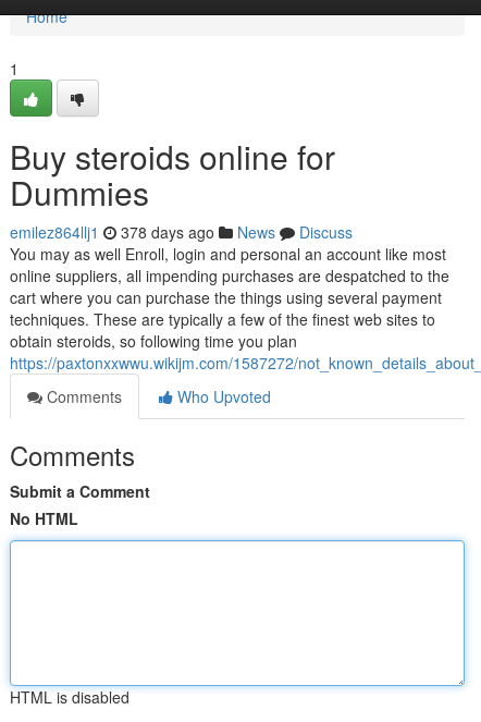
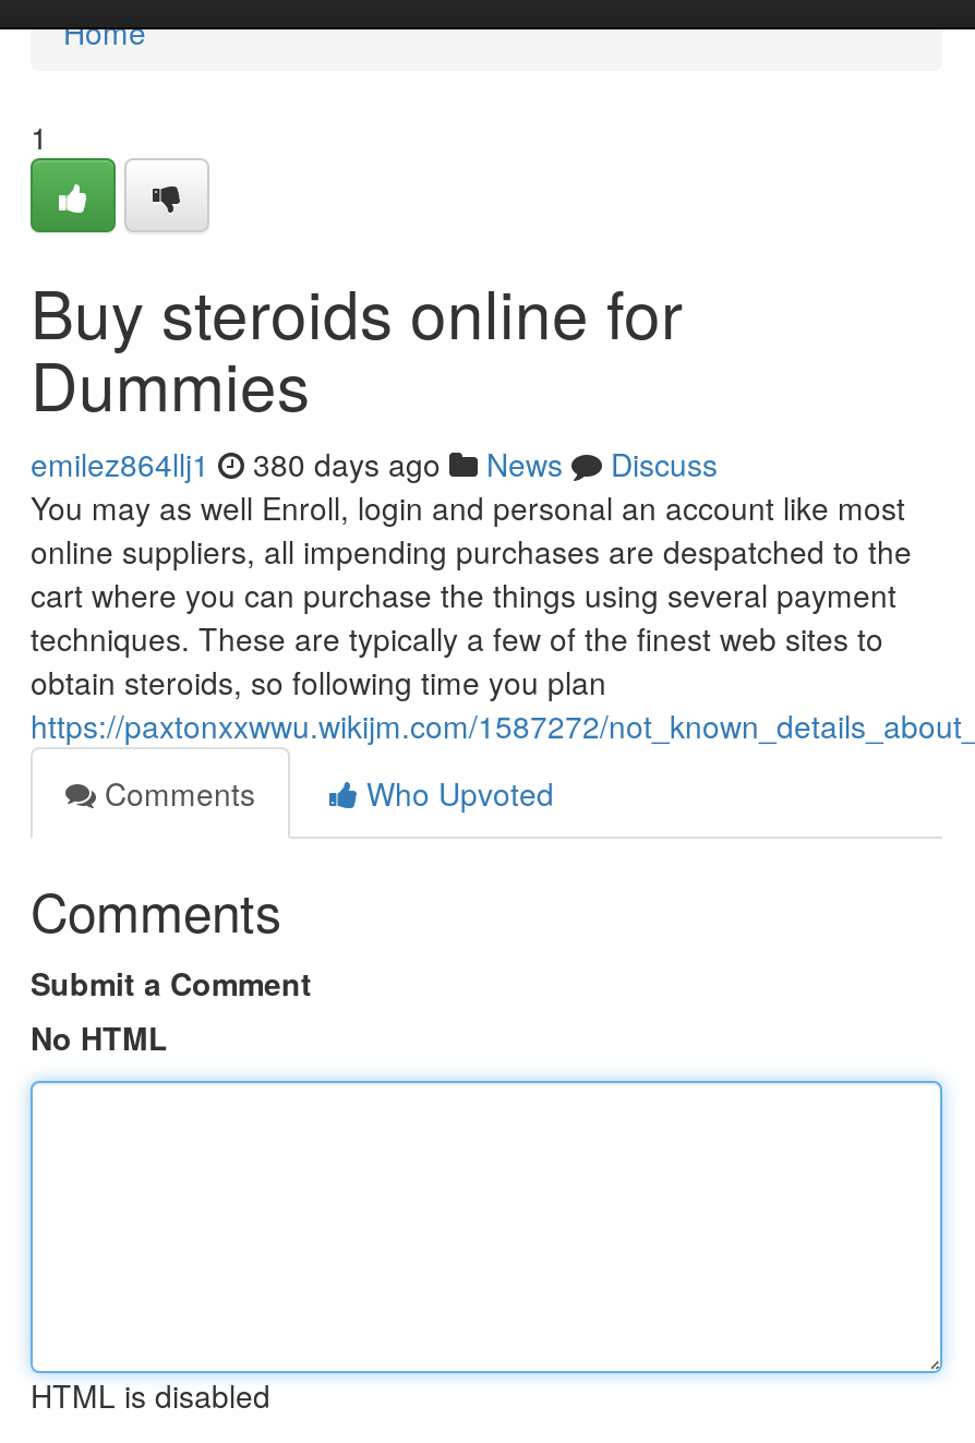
[10,221,353,243] emilez864llj1 378 days ago News Discuss -> [31,442,718,485] emilez864llj1 380 days ago News Discuss

